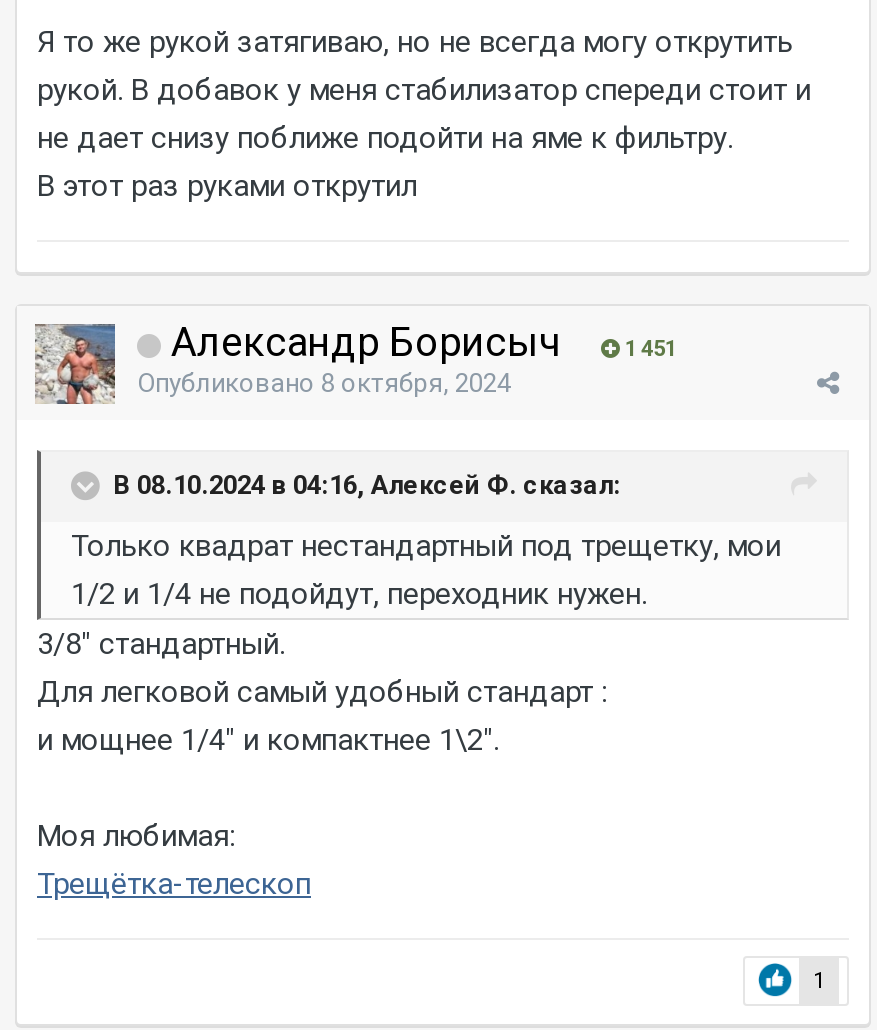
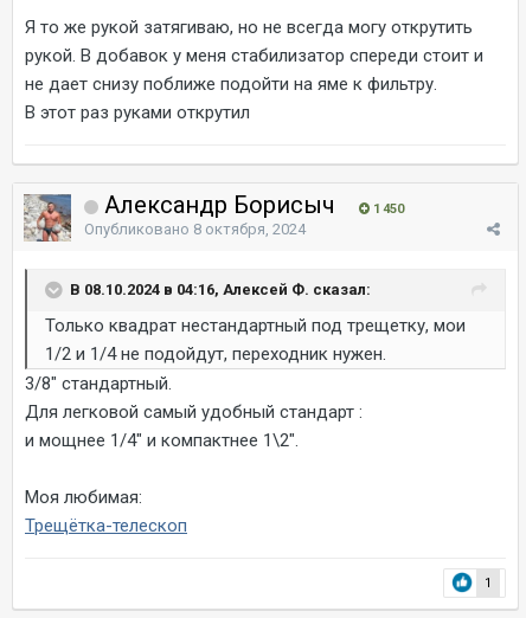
[161,317,677,365] Александр Борисыч 1 451 -> [98,190,404,219] Александр Борисыч 1 450

